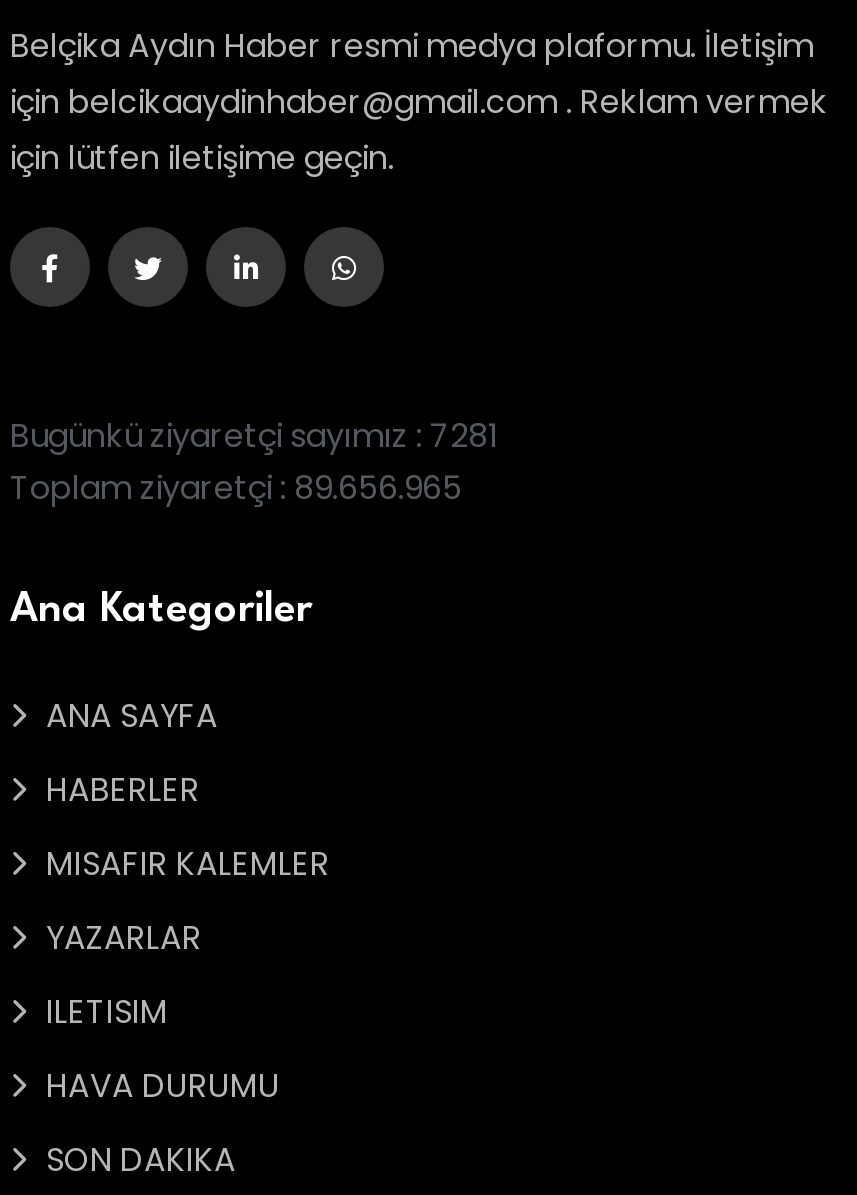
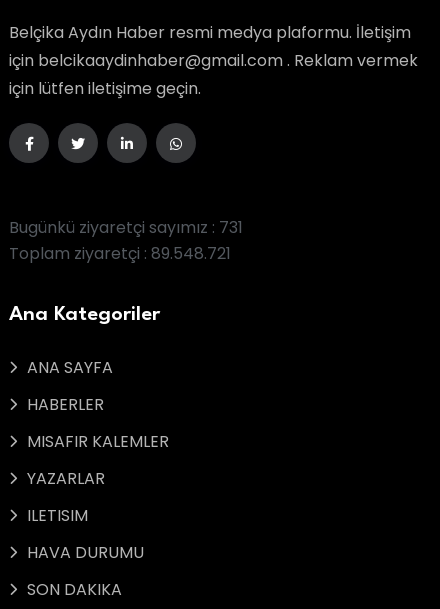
[10,413,498,459] Bugünkü ziyaretçi sayımız : 7281 -> [9,216,243,239] Bugünkü ziyaretçi sayımız : 731
[10,465,462,511] Toplam ziyaretçi : 89.656.965 -> [9,242,231,265] Toplam ziyaretçi : 89.548.721

